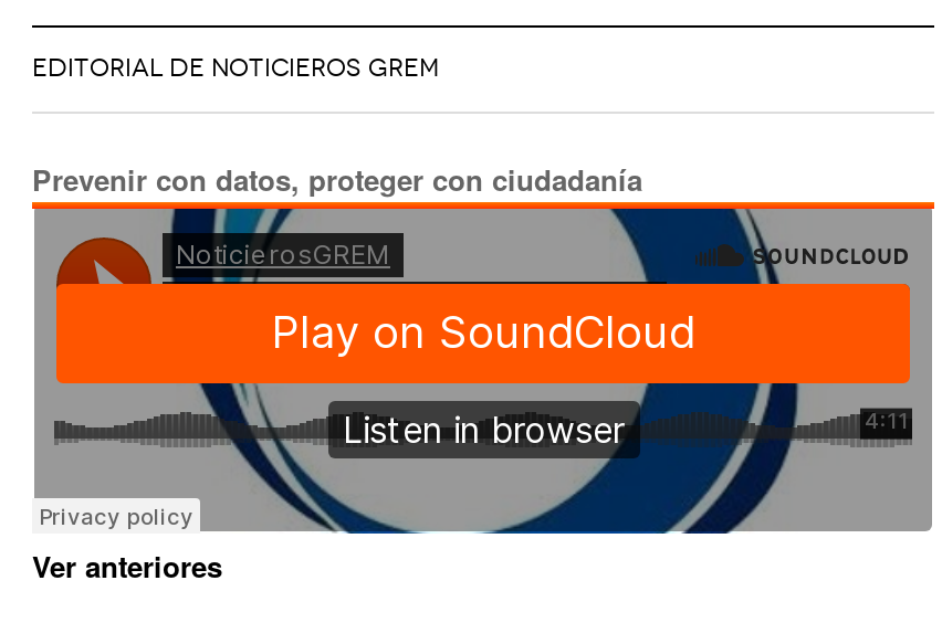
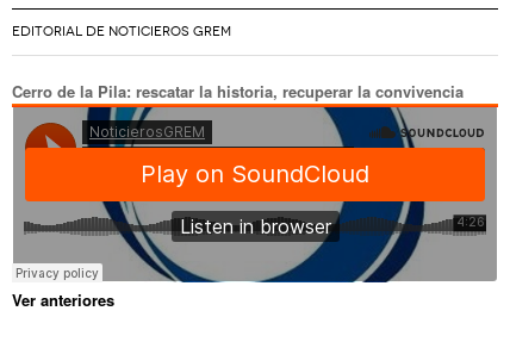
[32,157,642,199] Prevenir con datos, proteger con ciudadanía -> [12,79,464,102] Cerro de la Pila: rescatar la historia, recuperar la convivencia

